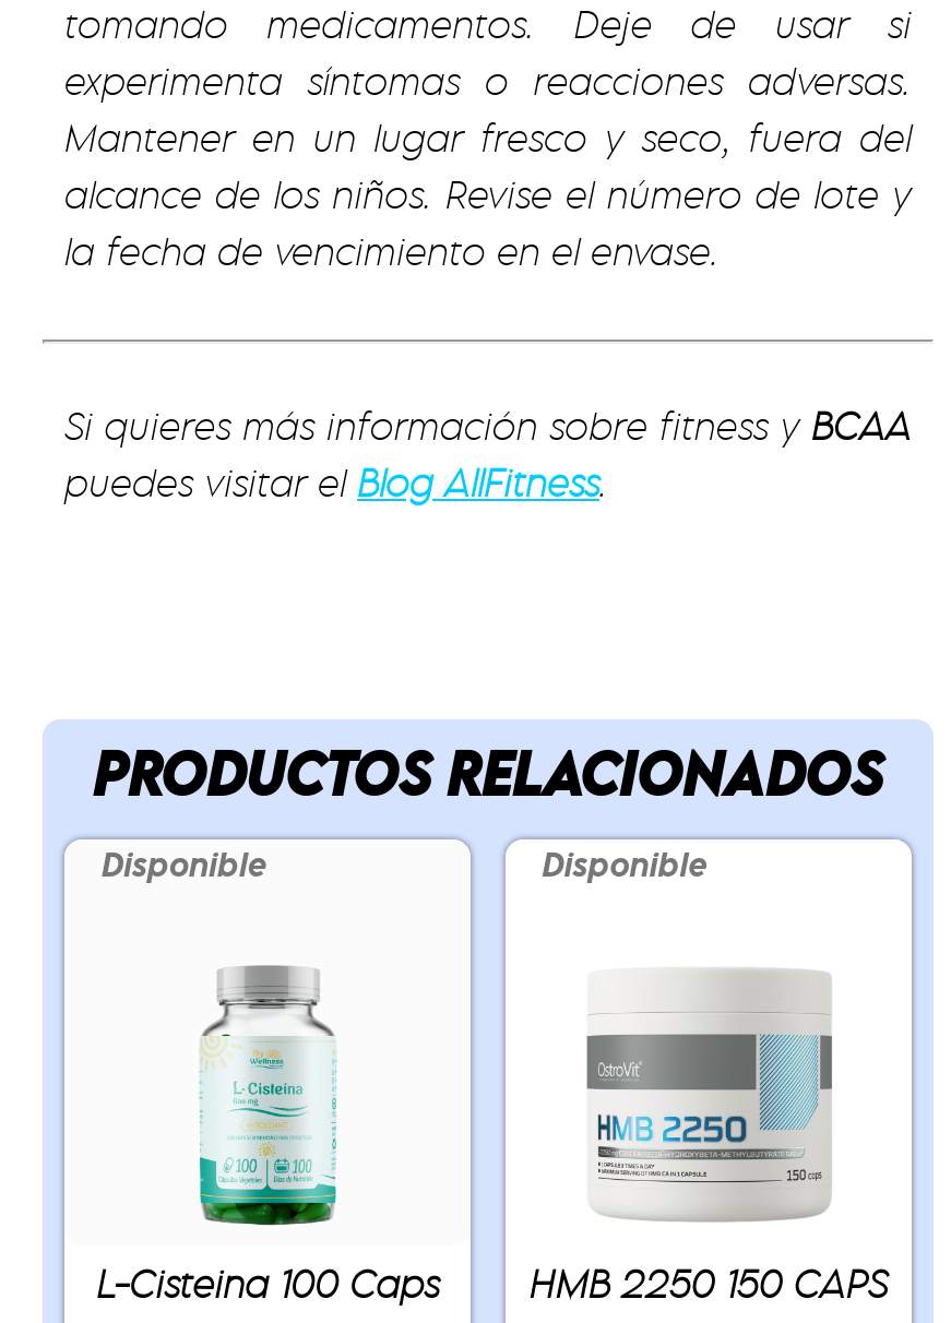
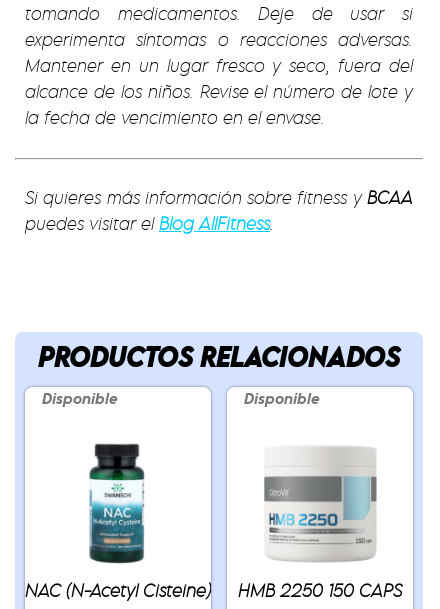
[96,964,439,1305] [image] | L-Cisteina 100 Caps -> [25,443,211,600] [image] | NAC (N-Acetyl Cisteine)

